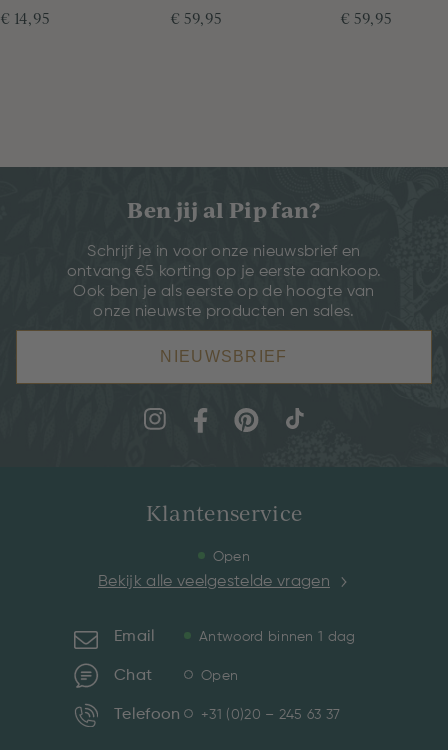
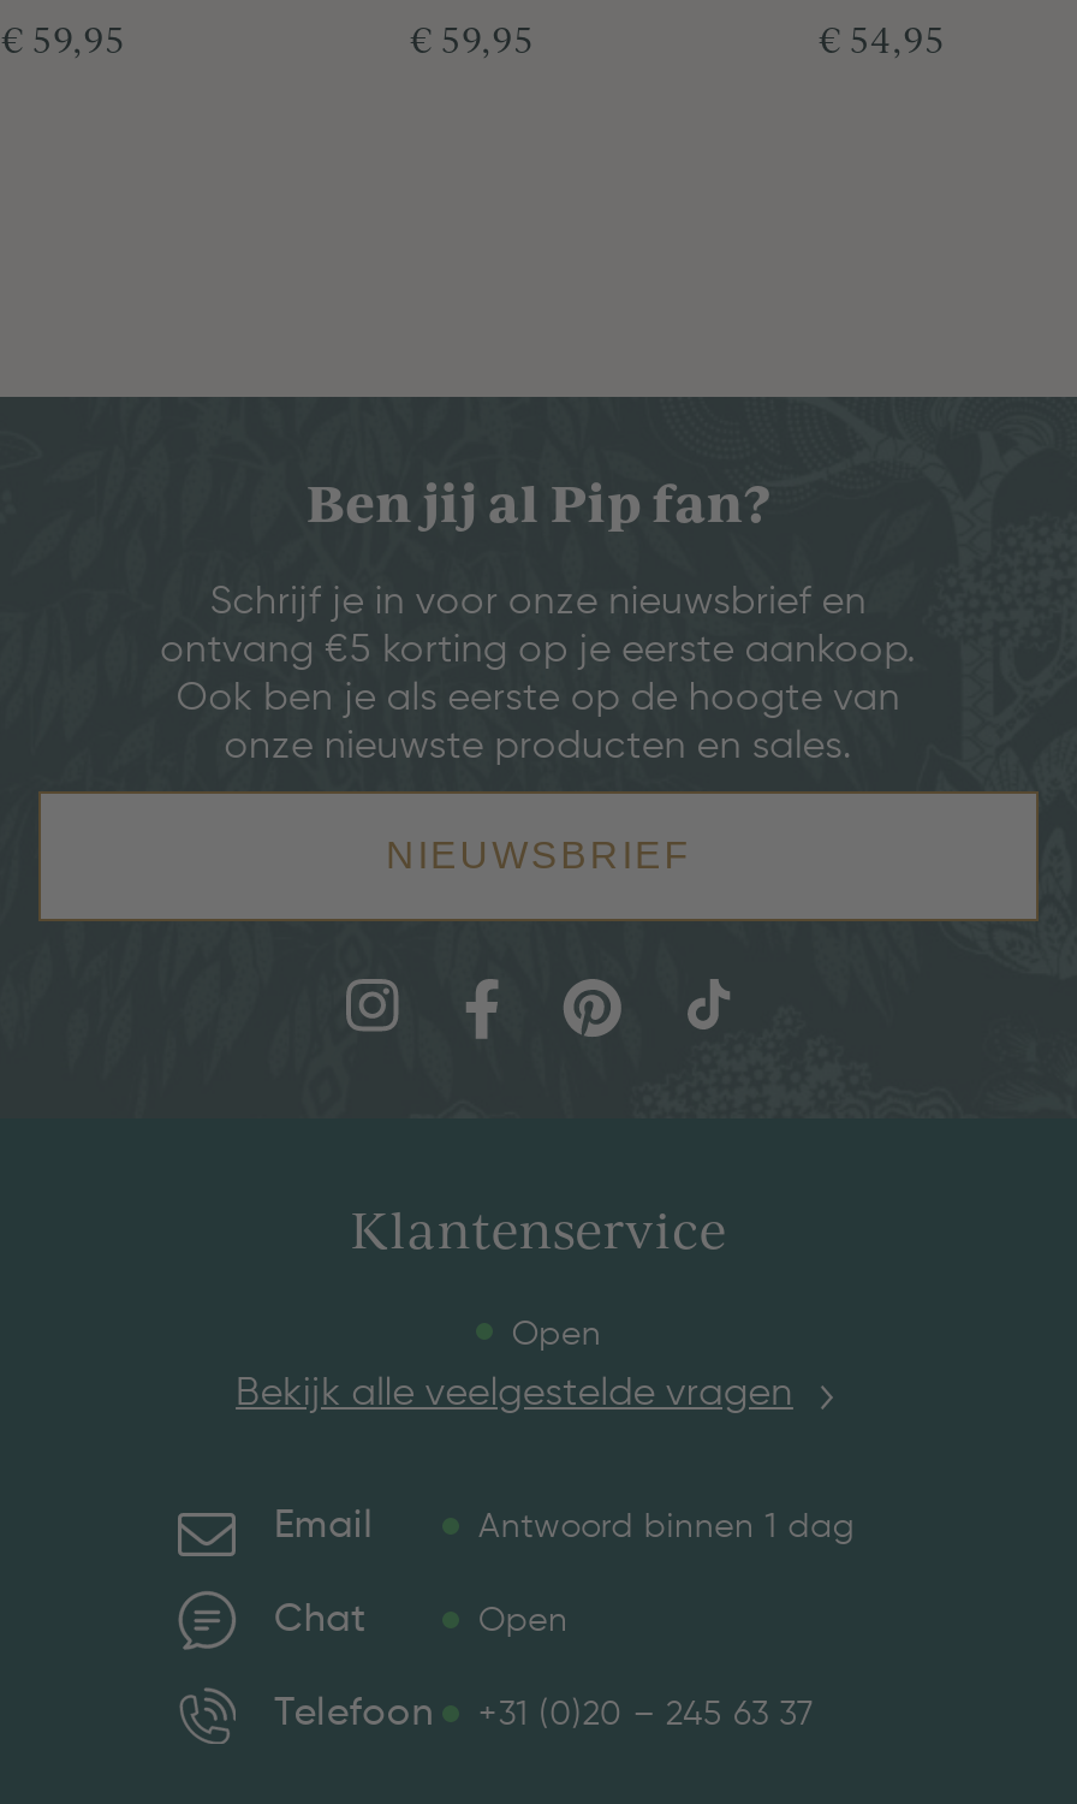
[0,9,50,28] € 14,95 -> [0,18,125,63] € 59,95
[340,9,392,28] € 59,95 -> [817,18,945,63] € 54,95

